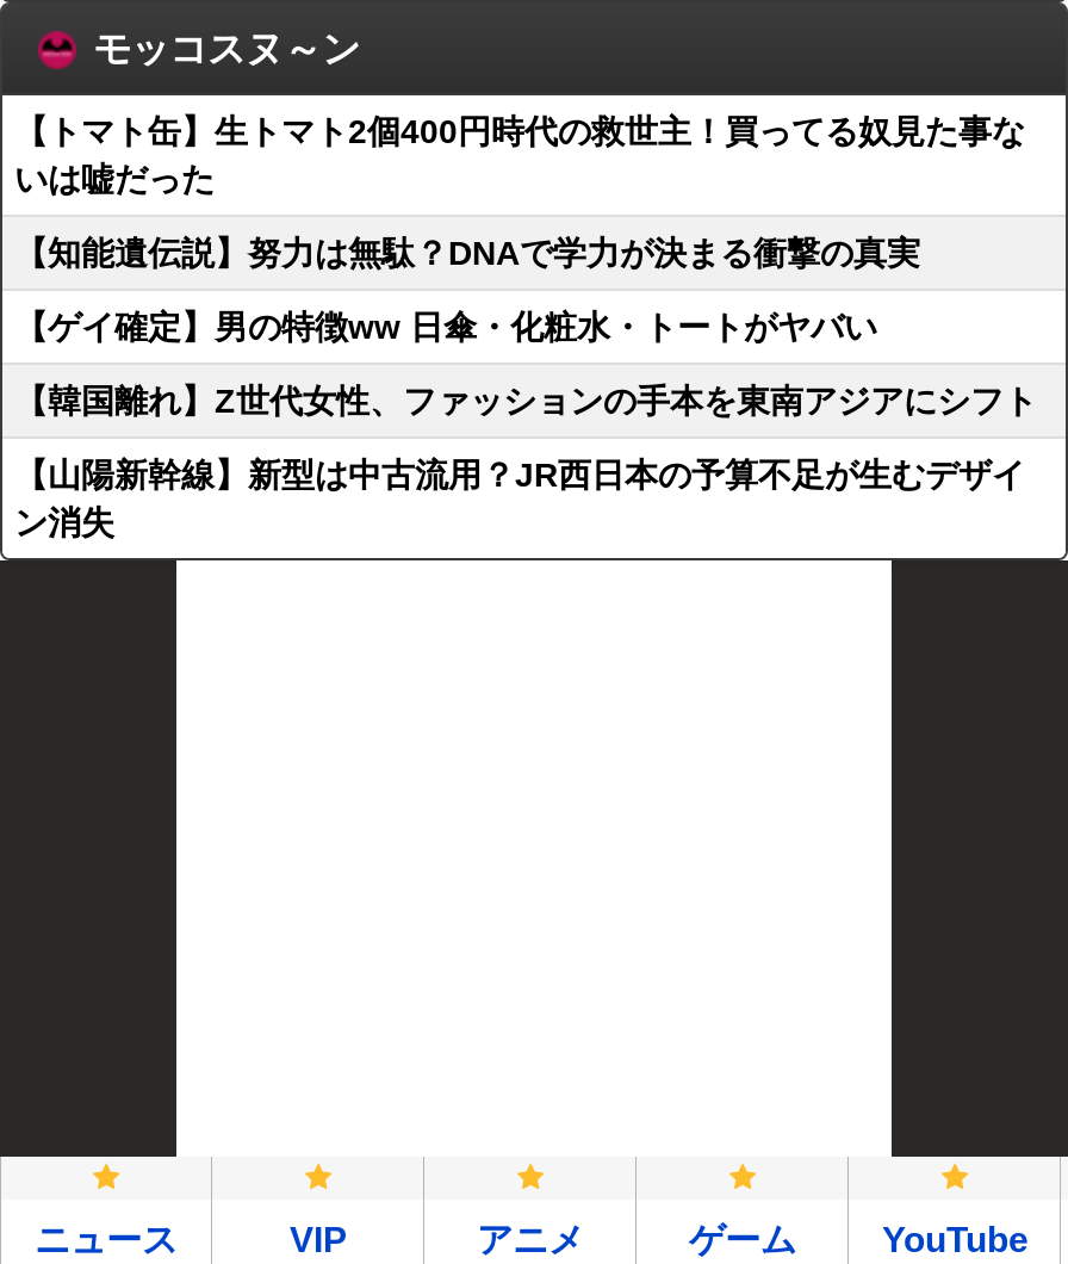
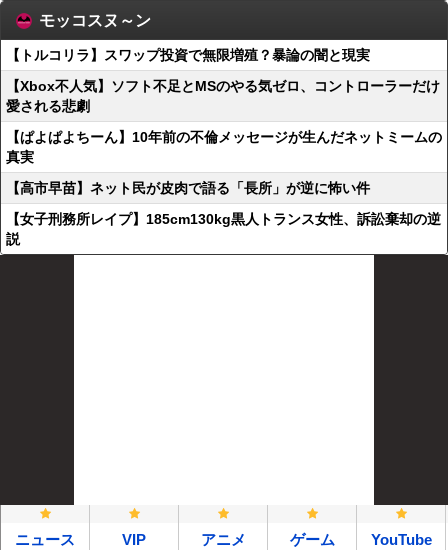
[14,112,1025,198] 【トマト缶】生トマト2個400円時代の救世主！買ってる奴見た事な | いは嘘だった -> [6,47,370,63] 【トルコリラ】スワップ投資で無限増殖？暴論の闇と現実
[14,234,920,272] 【知能遺伝説】努力は無駄？DNAで学力が決まる衝撃の真実 -> [6,78,440,114] 【Xbox不人気】ソフト不足とMSのやる気ゼロ、コントローラーだけ | 愛される悲劇
[14,308,877,346] 【ゲイ確定】男の特徴ww 日傘・化粧水・トートがヤバい -> [6,129,442,165] 【ぱよぱよちーん】10年前の不倫メッセージが生んだネットミームの | 真実
[14,382,1037,420] 【韓国離れ】Z世代女性、ファッションの手本を東南アジアにシフト -> [6,180,370,196] 【高市早苗】ネット民が皮肉で語る「長所」が逆に怖い件
[14,456,1025,541] 【山陽新幹線】新型は中古流用？JR西日本の予算不足が生むデザイ | ン消失 -> [6,211,441,247] 【女子刑務所レイプ】185cm130kg黒人トランス女性、訴訟棄却の逆 | 説

